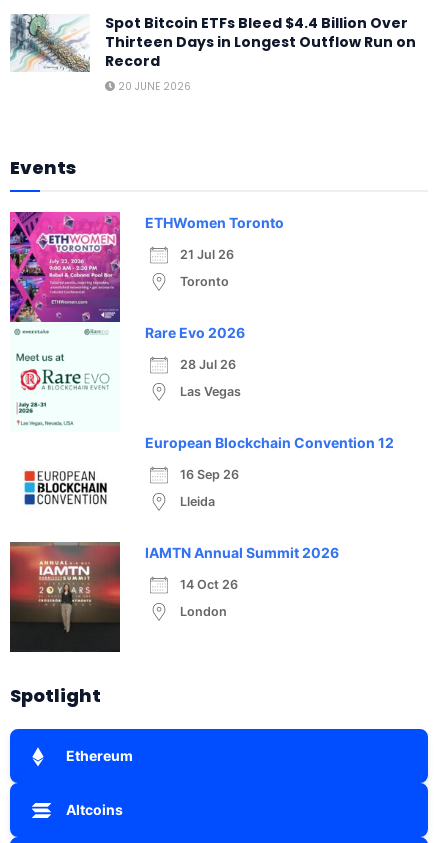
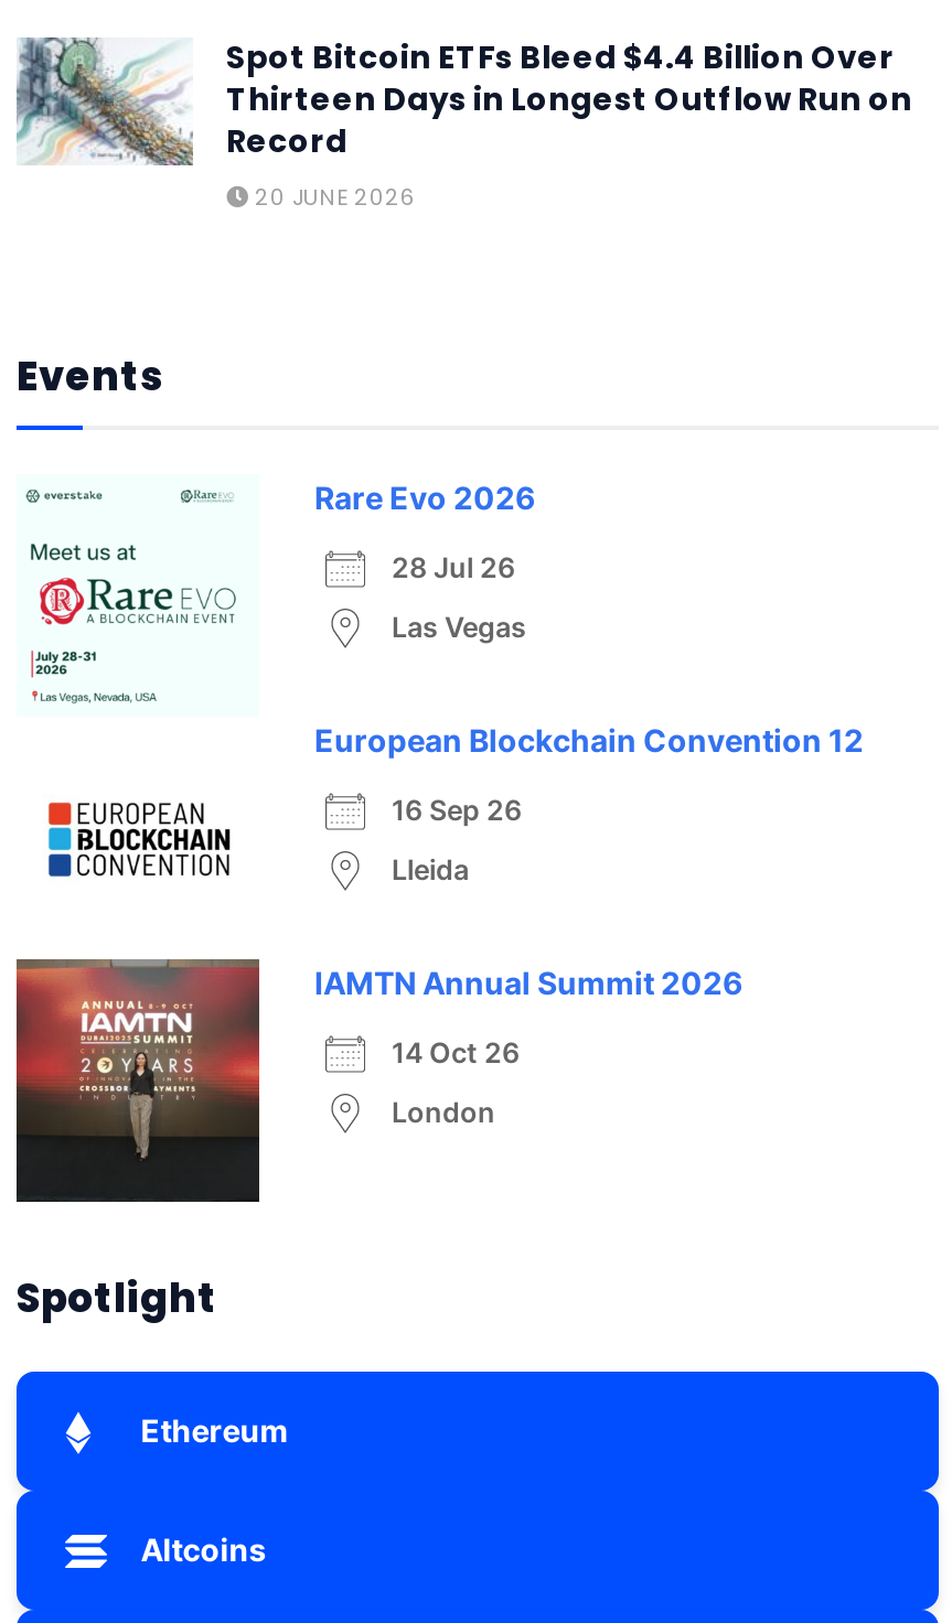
[9,211,284,323] [image] | ETHWomen Toronto | 21 Jul 26 | Toronto -> none

